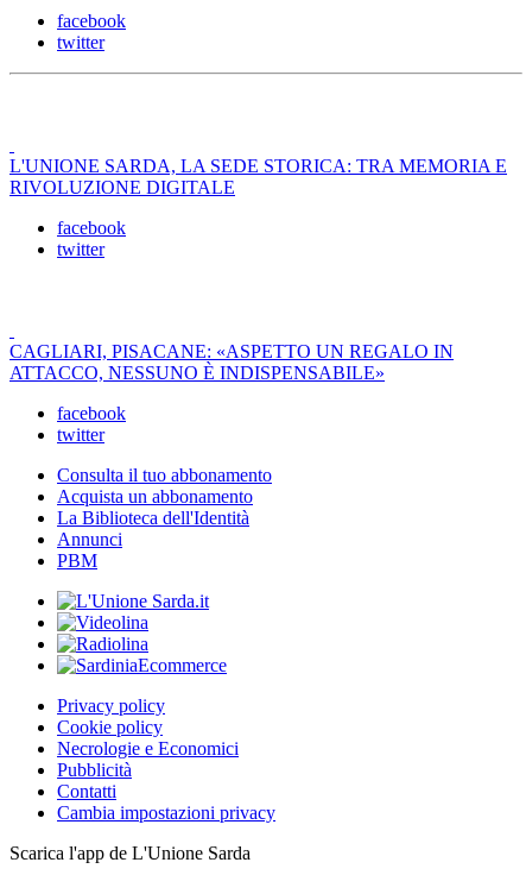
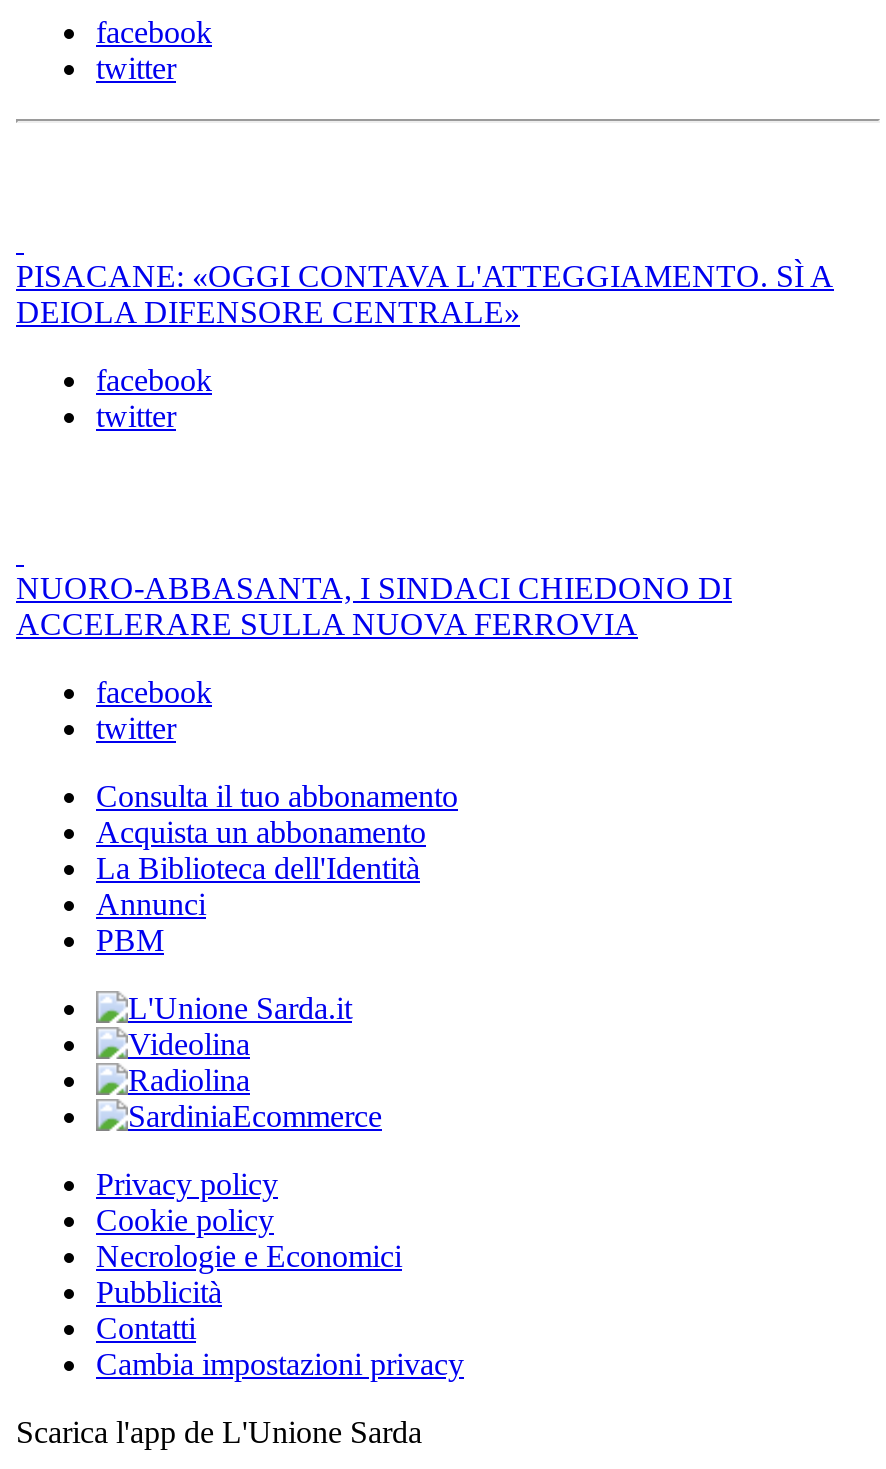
[9,156,507,198] L'UNIONE SARDA, LA SEDE STORICA: TRA MEMORIA E | RIVOLUZIONE DIGITALE -> [16,260,834,330] PISACANE: «OGGI CONTAVA L'ATTEGGIAMENTO. SÌ A | DEIOLA DIFENSORE CENTRALE»
[9,342,454,383] CAGLIARI, PISACANE: «ASPETTO UN REGALO IN | ATTACCO, NESSUNO È INDISPENSABILE» -> [16,572,732,642] NUORO-ABBASANTA, I SINDACI CHIEDONO DI | ACCELERARE SULLA NUOVA FERROVIA

